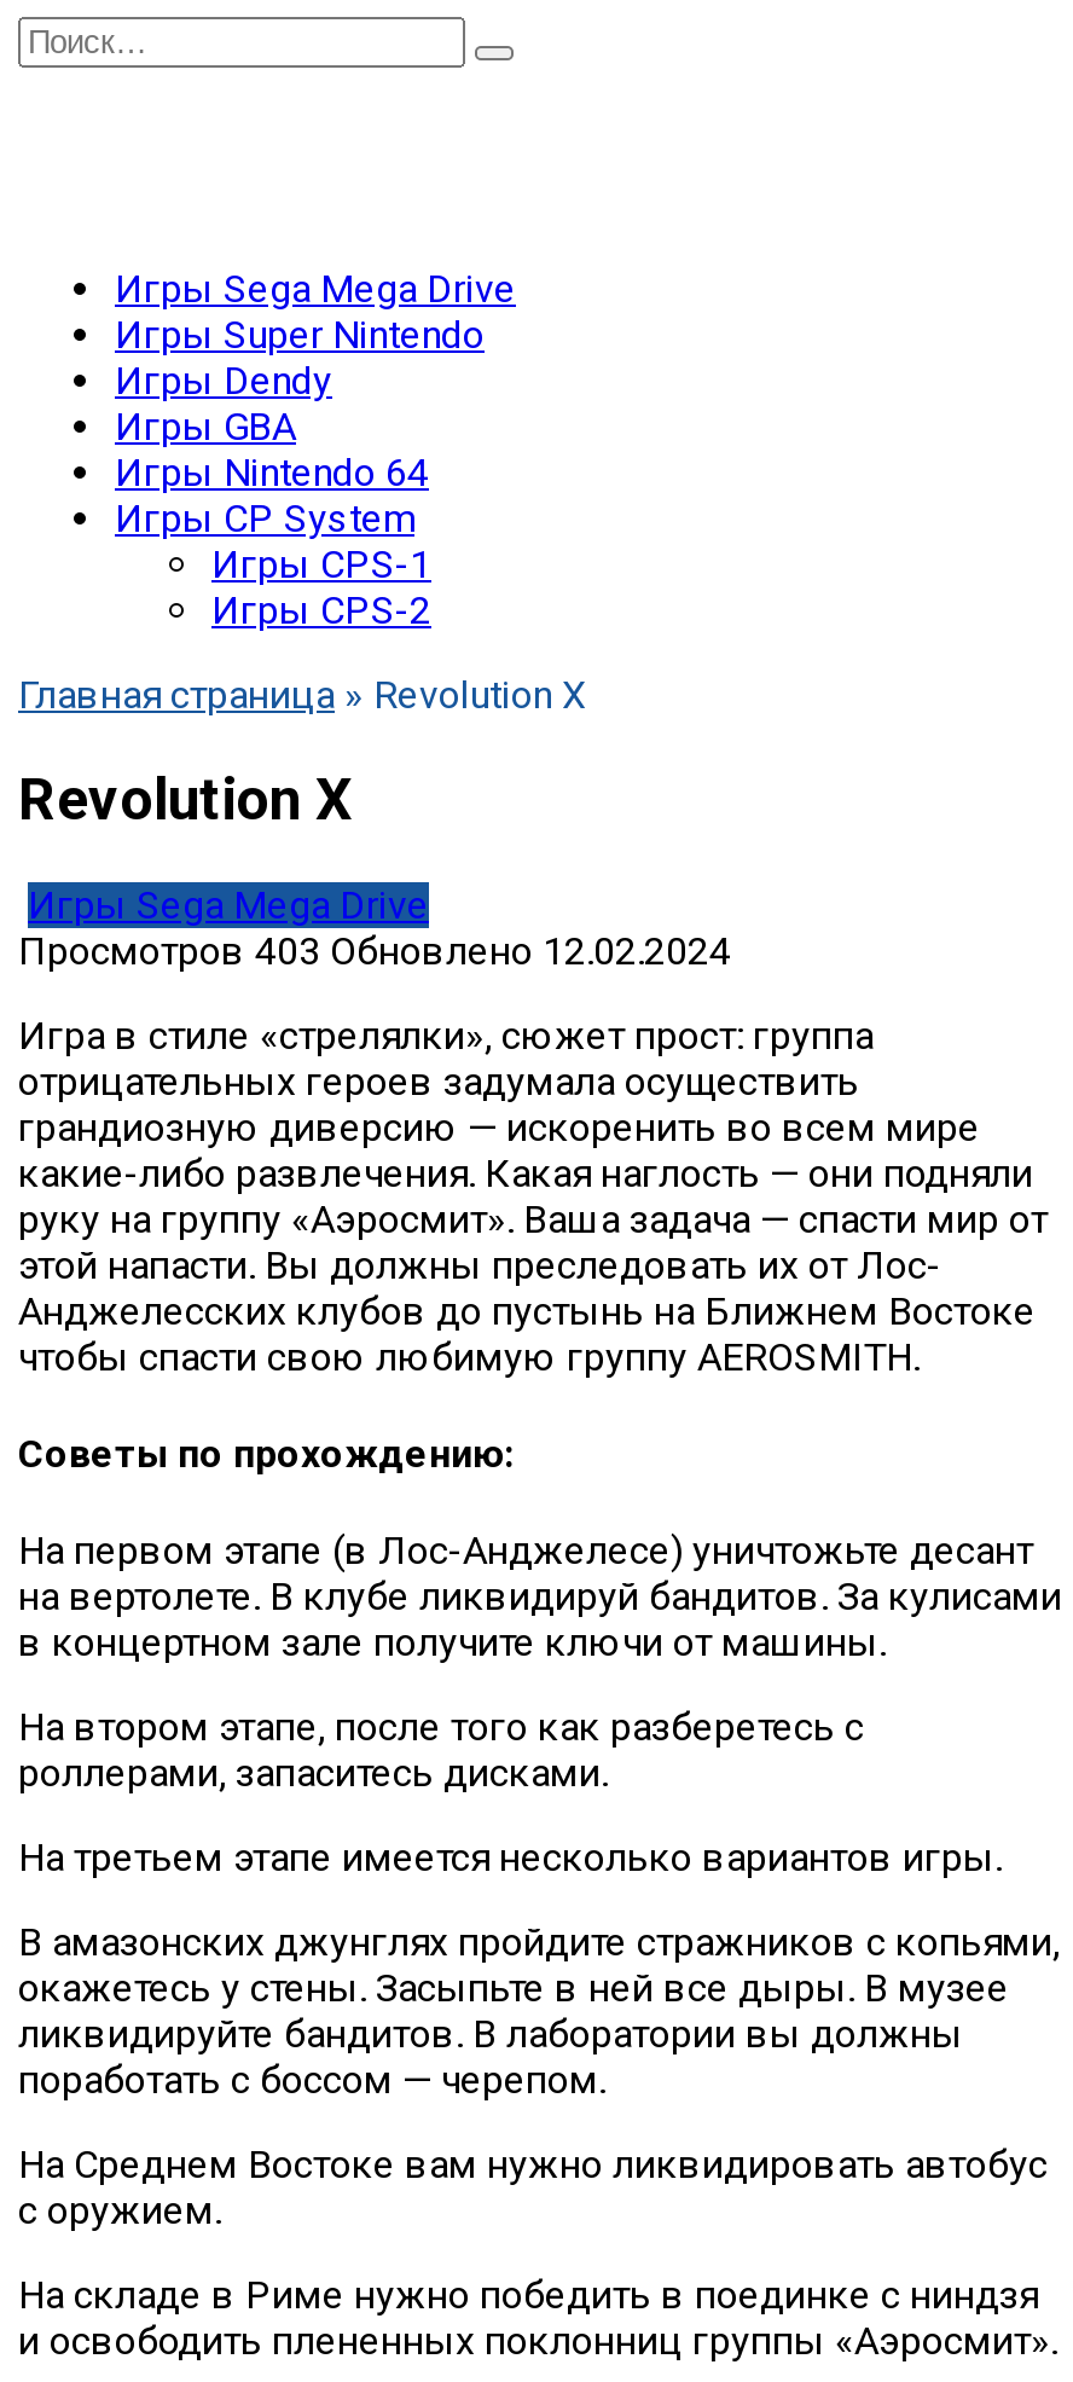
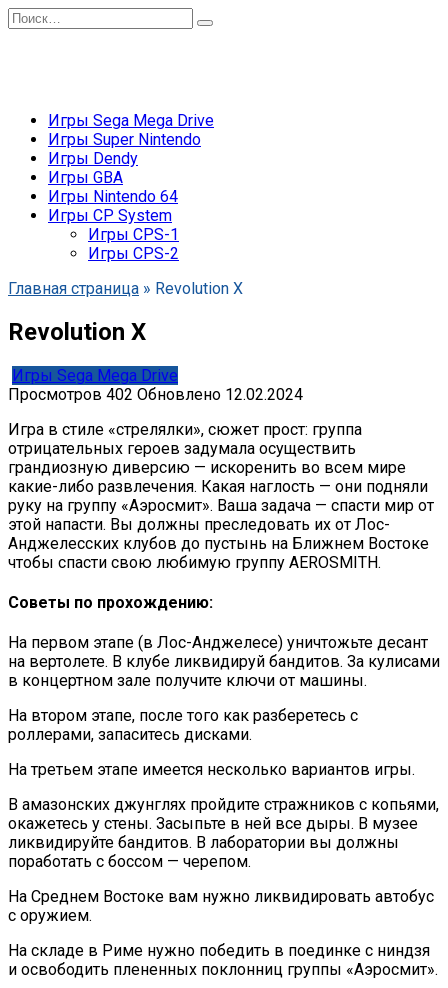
[18,928,731,974] Просмотров 403 Обновлено 12.02.2024 -> [8,385,303,404] Просмотров 402 Обновлено 12.02.2024

